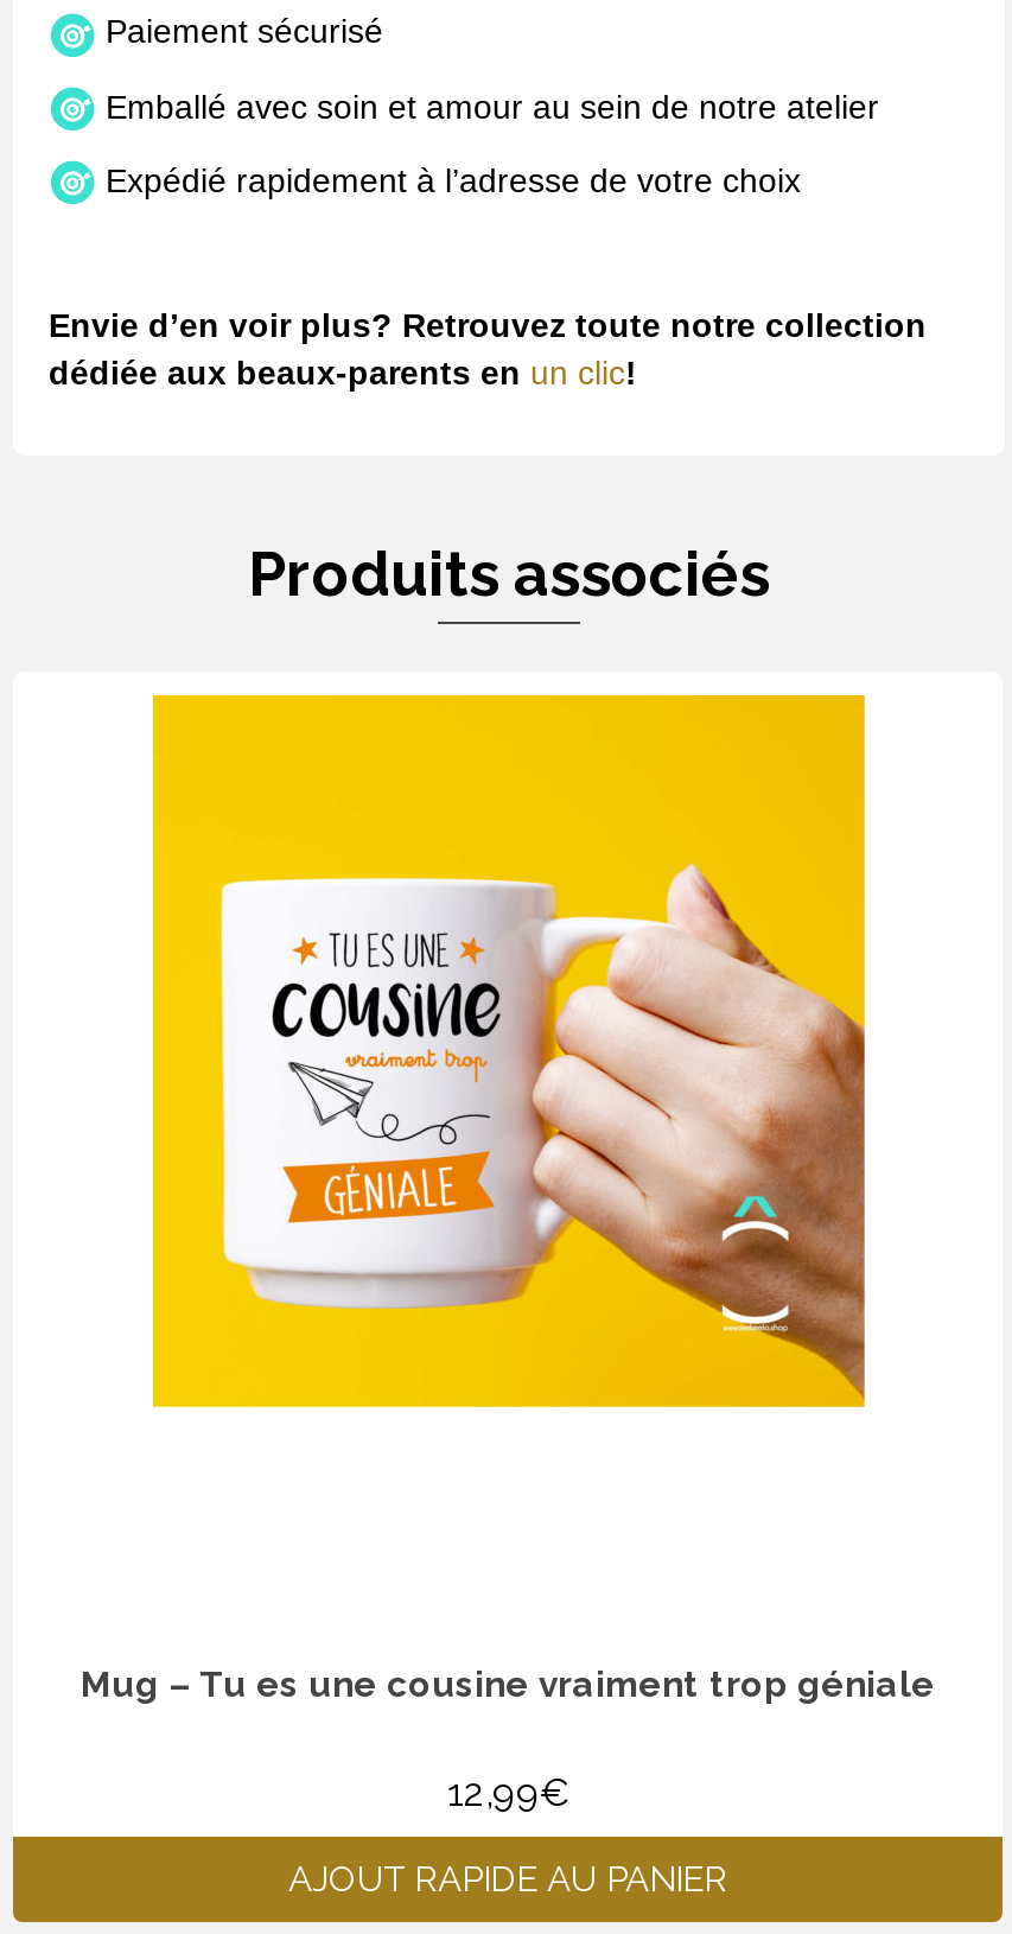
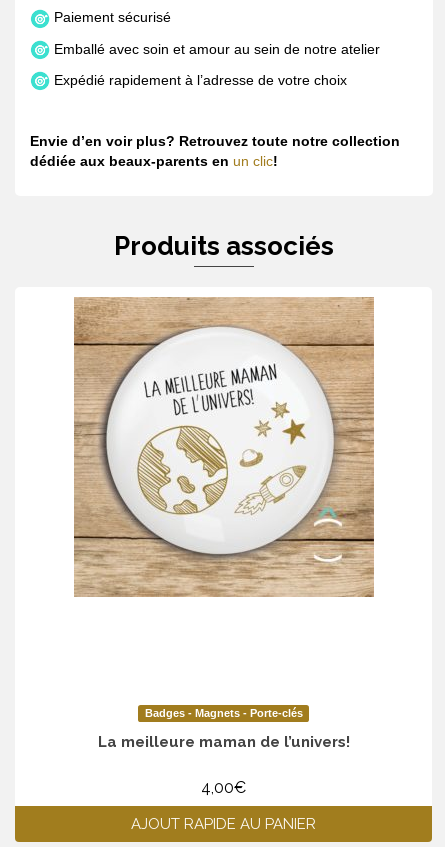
[151,693,867,1410] [image] -> [73,297,375,598] [image]
[81,1664,935,1816] Mug – Tu es une cousine vraiment trop géniale | 12,99€ -> [97,707,349,797] Badges - Magnets - Porte-clés | La meilleure maman de l’univers! | 4,00€

